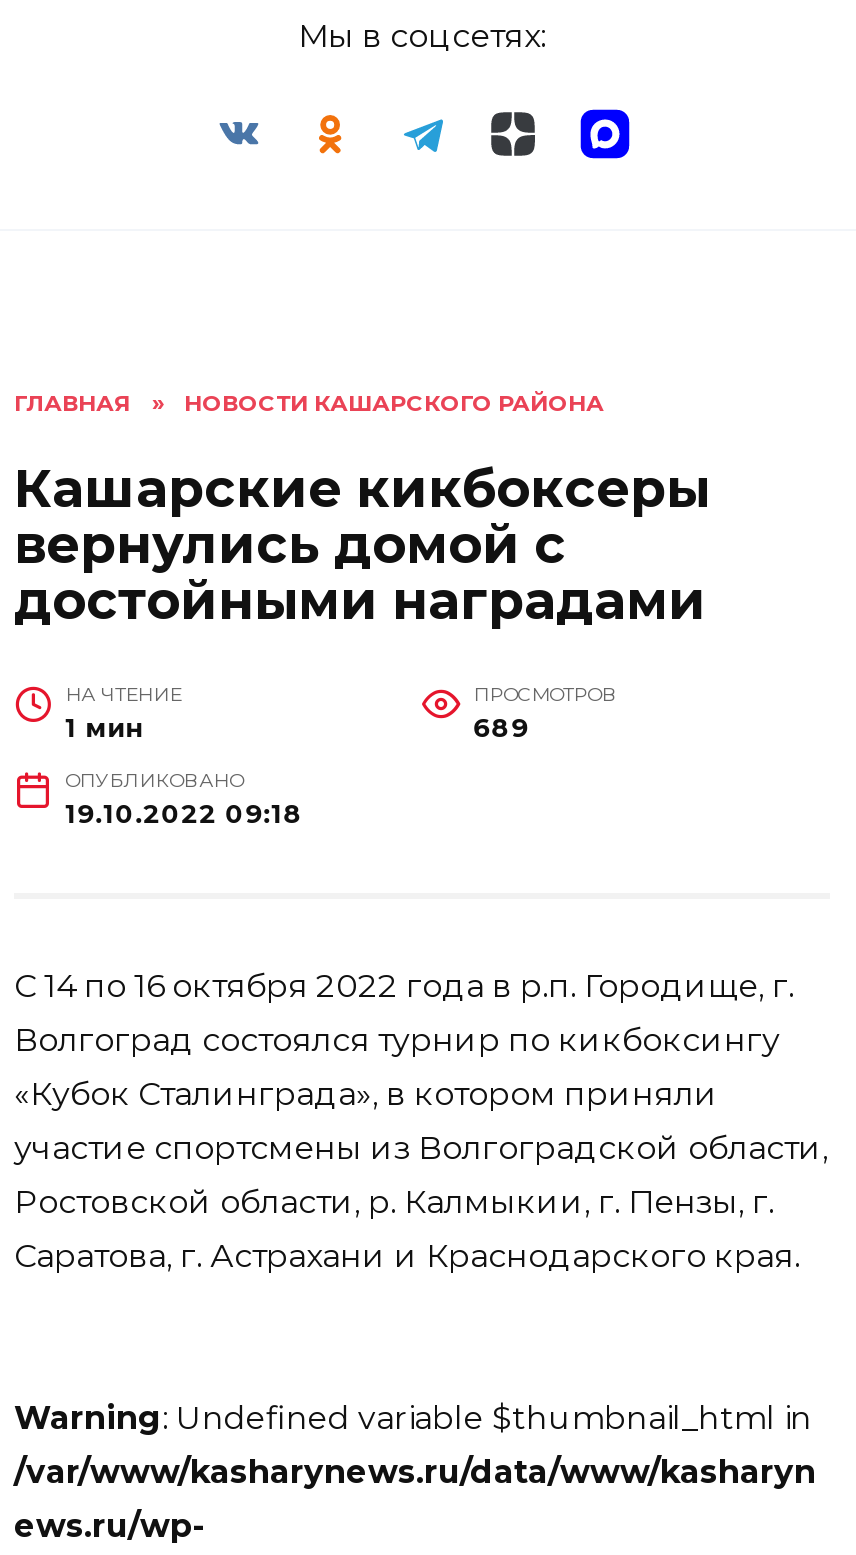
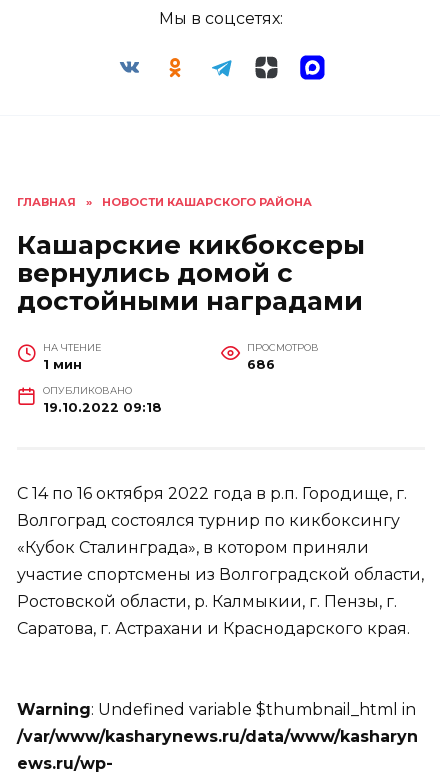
[473,712,529,742] 689 -> [247,357,275,372] 686

